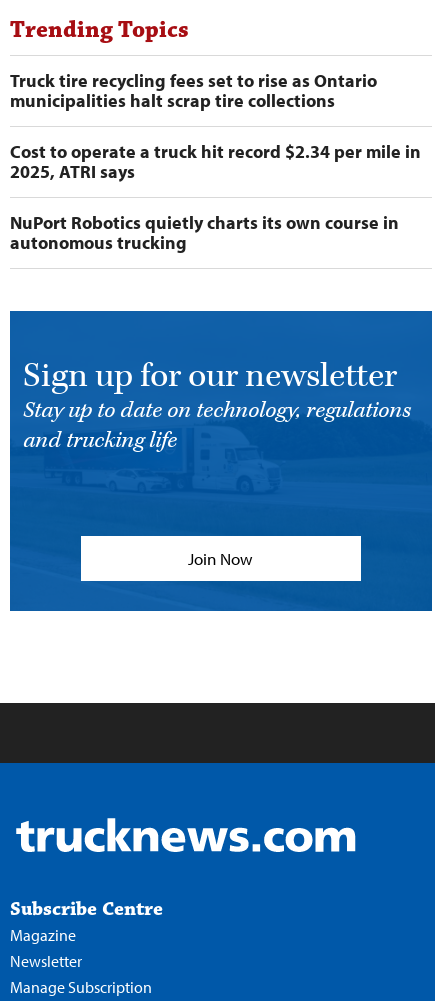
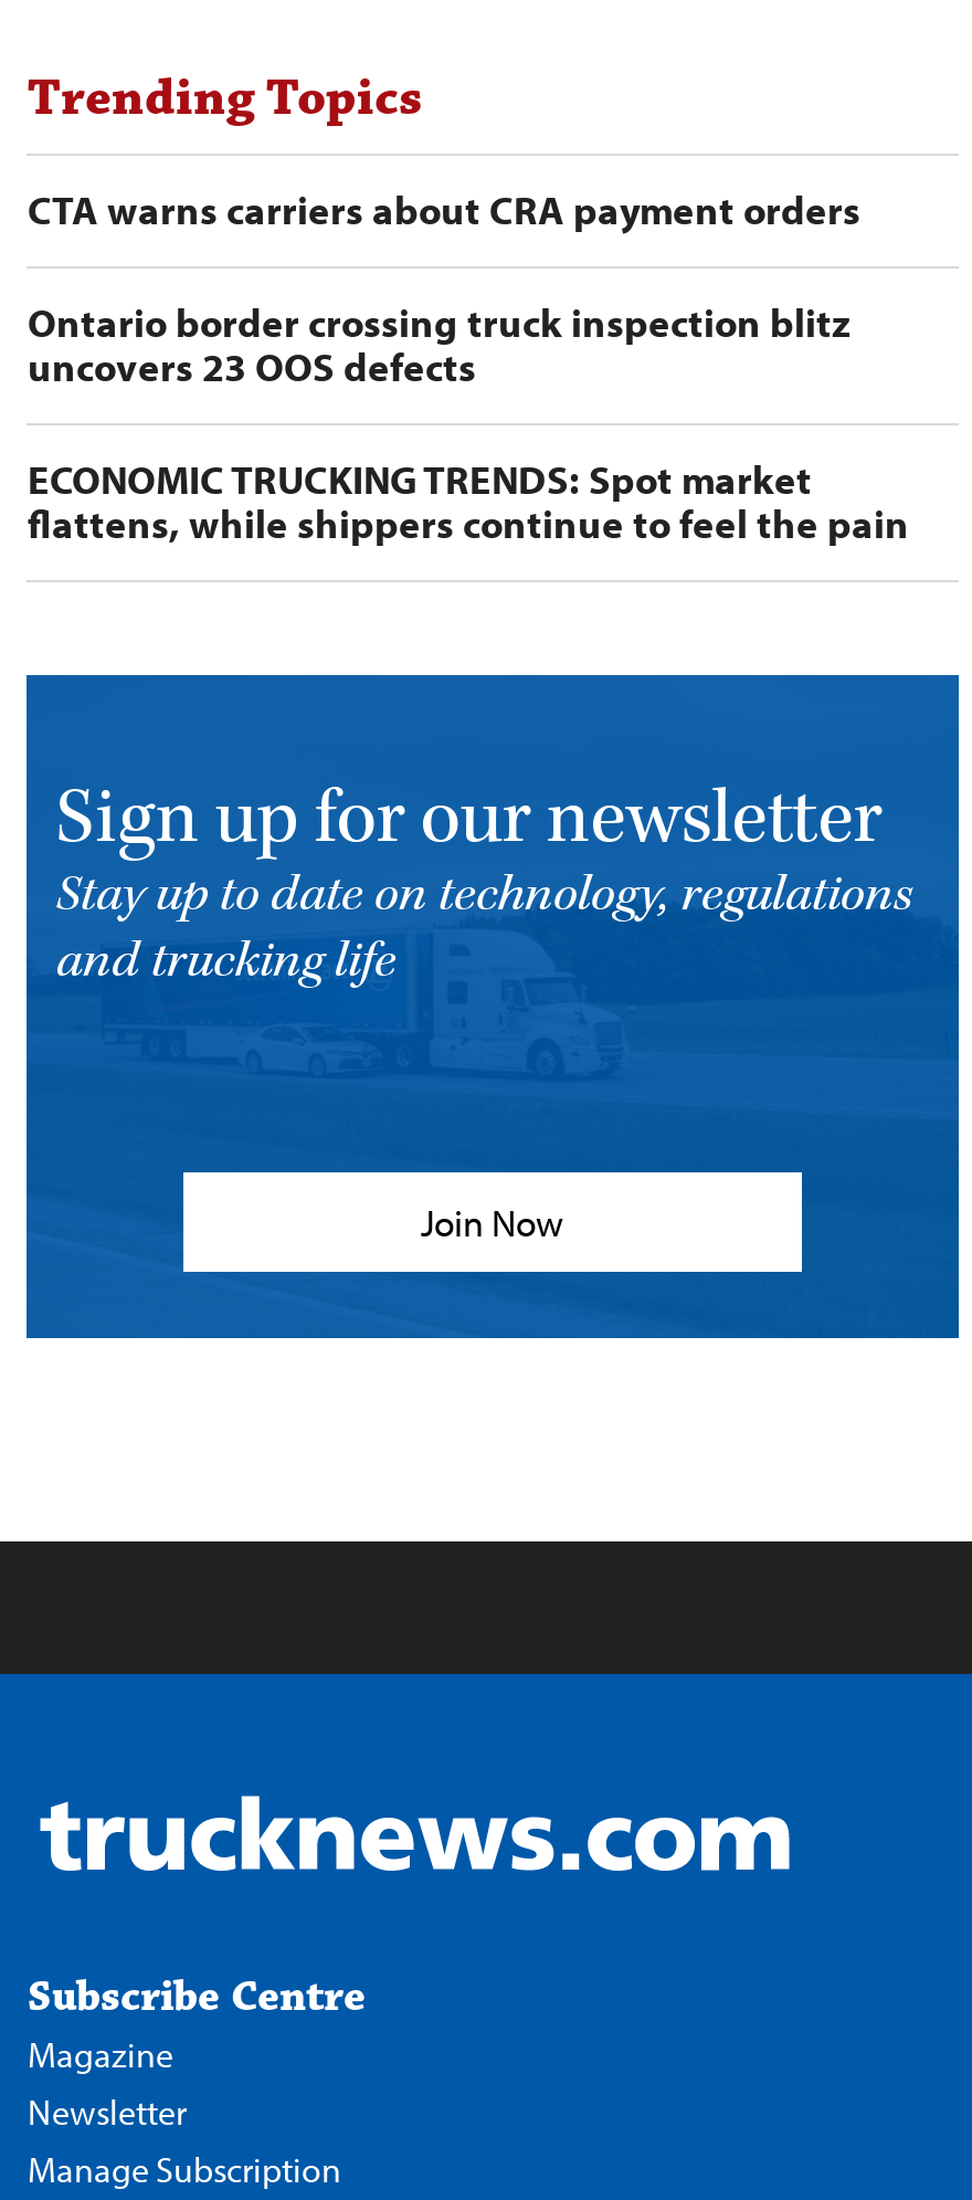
[10,69,377,112] Truck tire recycling fees set to rise as Ontario | municipalities halt scrap tire collections -> [27,185,860,236] CTA warns carriers about CRA payment orders
[10,140,421,183] Cost to operate a truck hit record $2.34 per mile in | 2025, ATRI says -> [27,297,849,392] Ontario border crossing truck inspection blitz | uncovers 23 OOS defects
[10,211,399,254] NuPort Robotics quietly charts its own course in | autonomous trucking -> [27,454,909,549] ECONOMIC TRUCKING TRENDS: Spot market | flattens, while shippers continue to feel the pain

